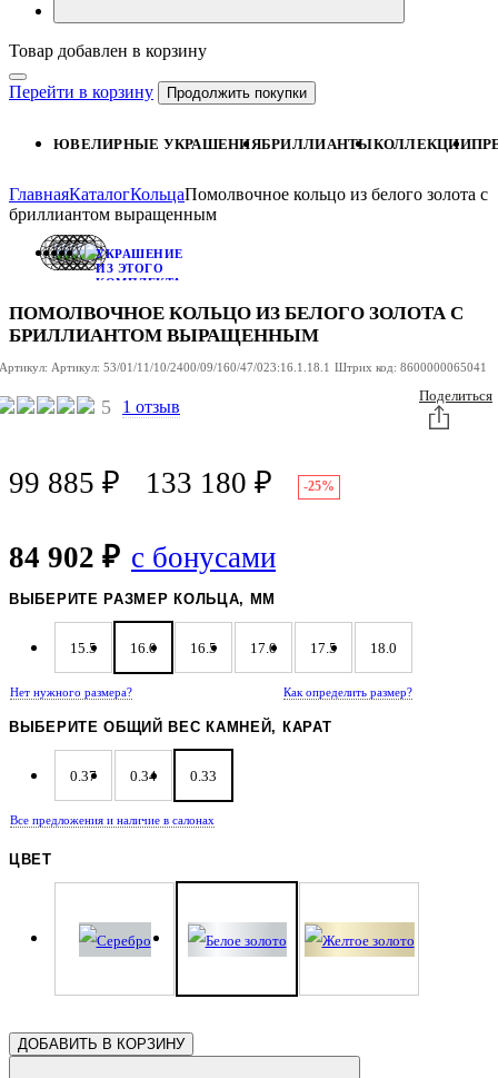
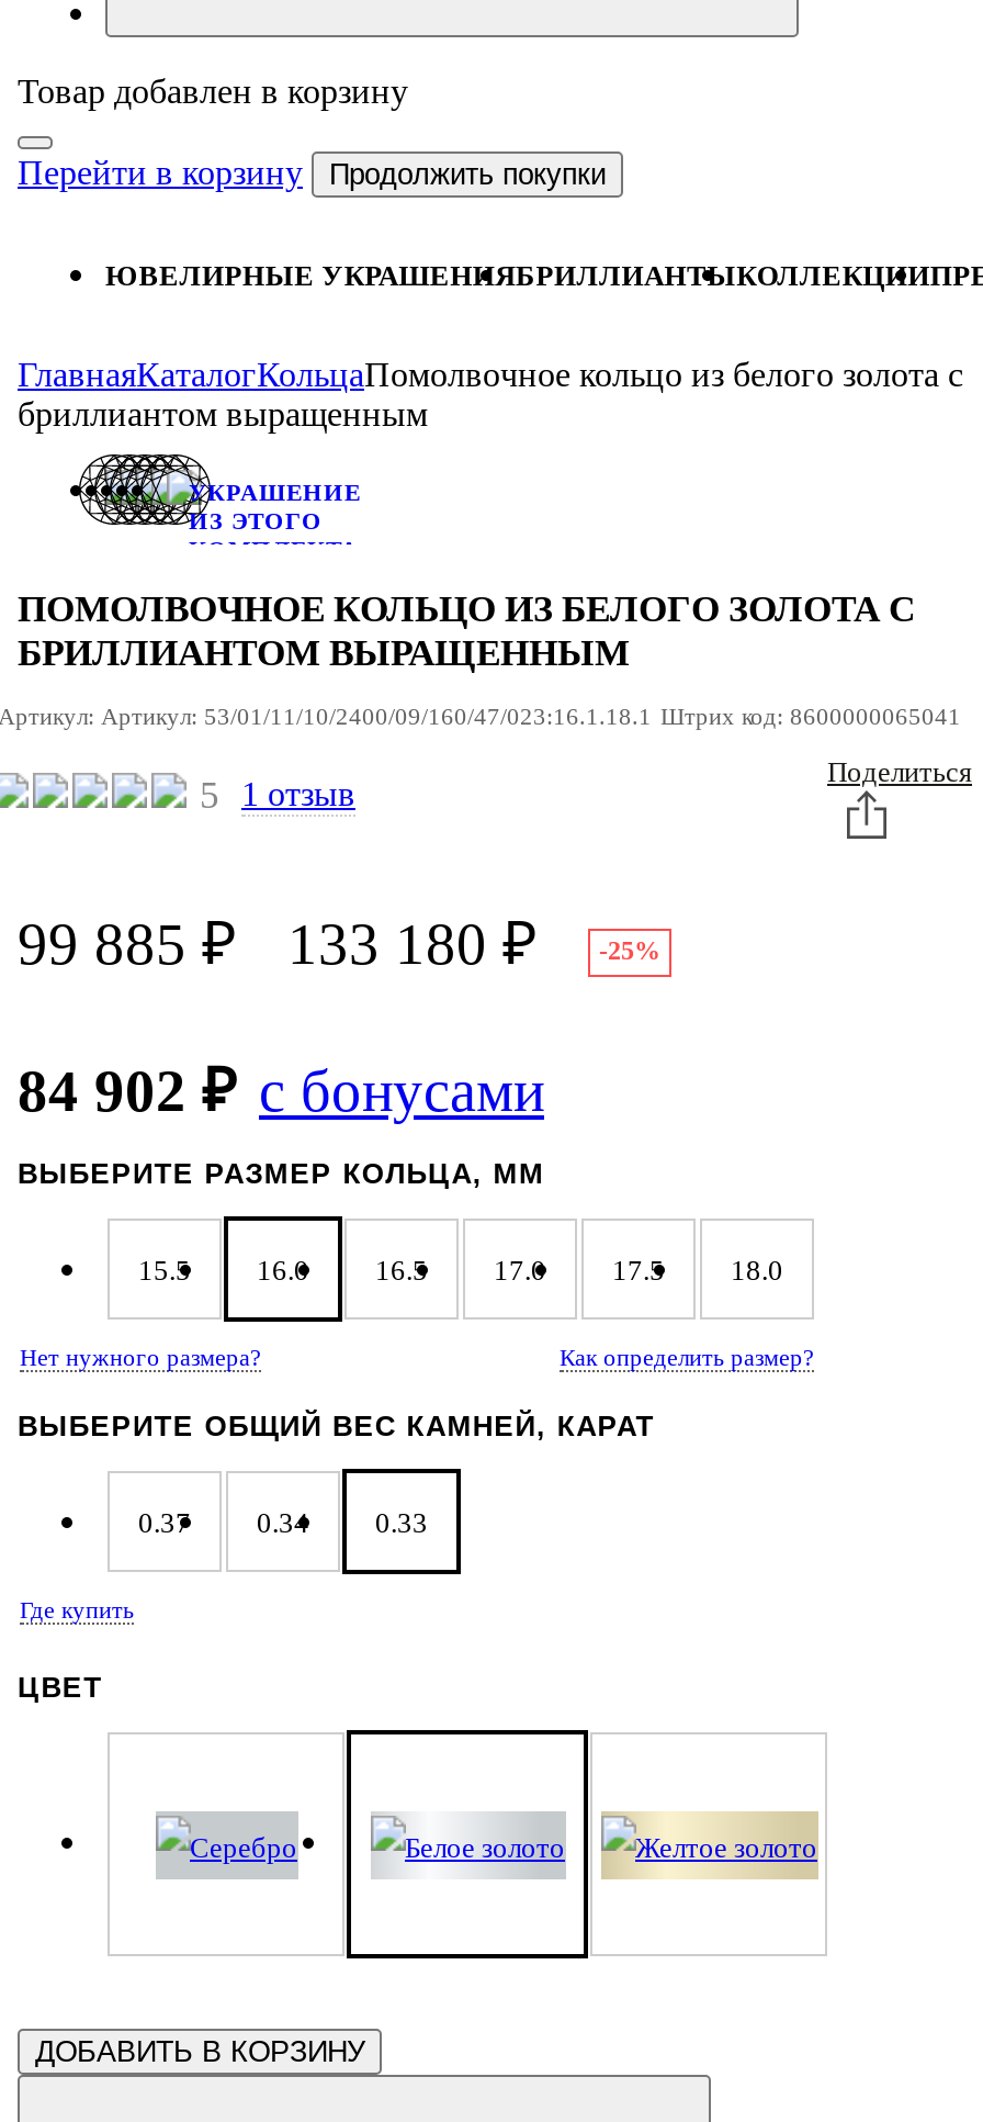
[10,813,215,827] Все предложения и наличие в салонах -> [20,1596,134,1623] Где купить

